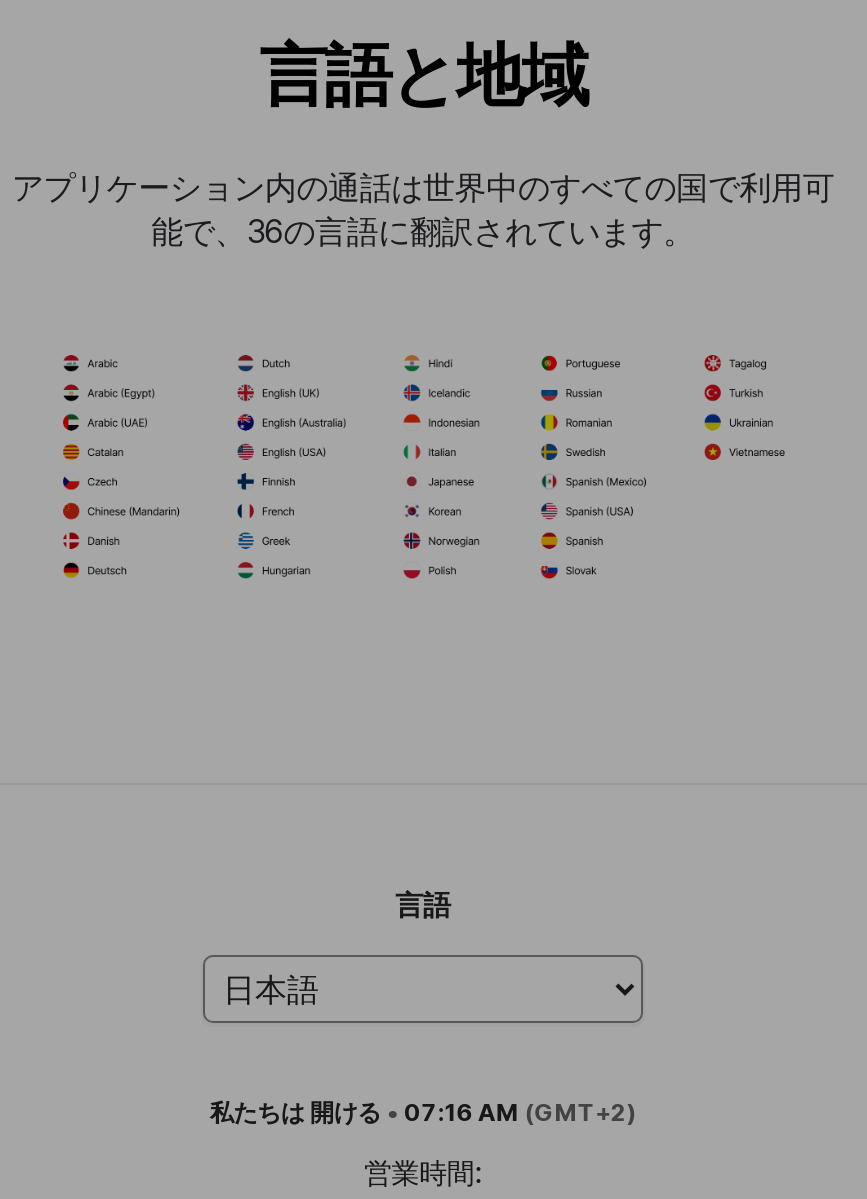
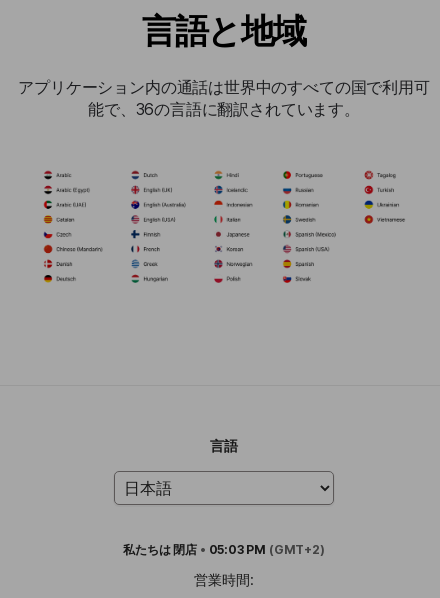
[210,1098,636,1128] 私たちは開ける • 07:16 AM (GMT+2) -> [123,542,325,557] 私たちは閉店 • 05:03 PM (GMT+2)

